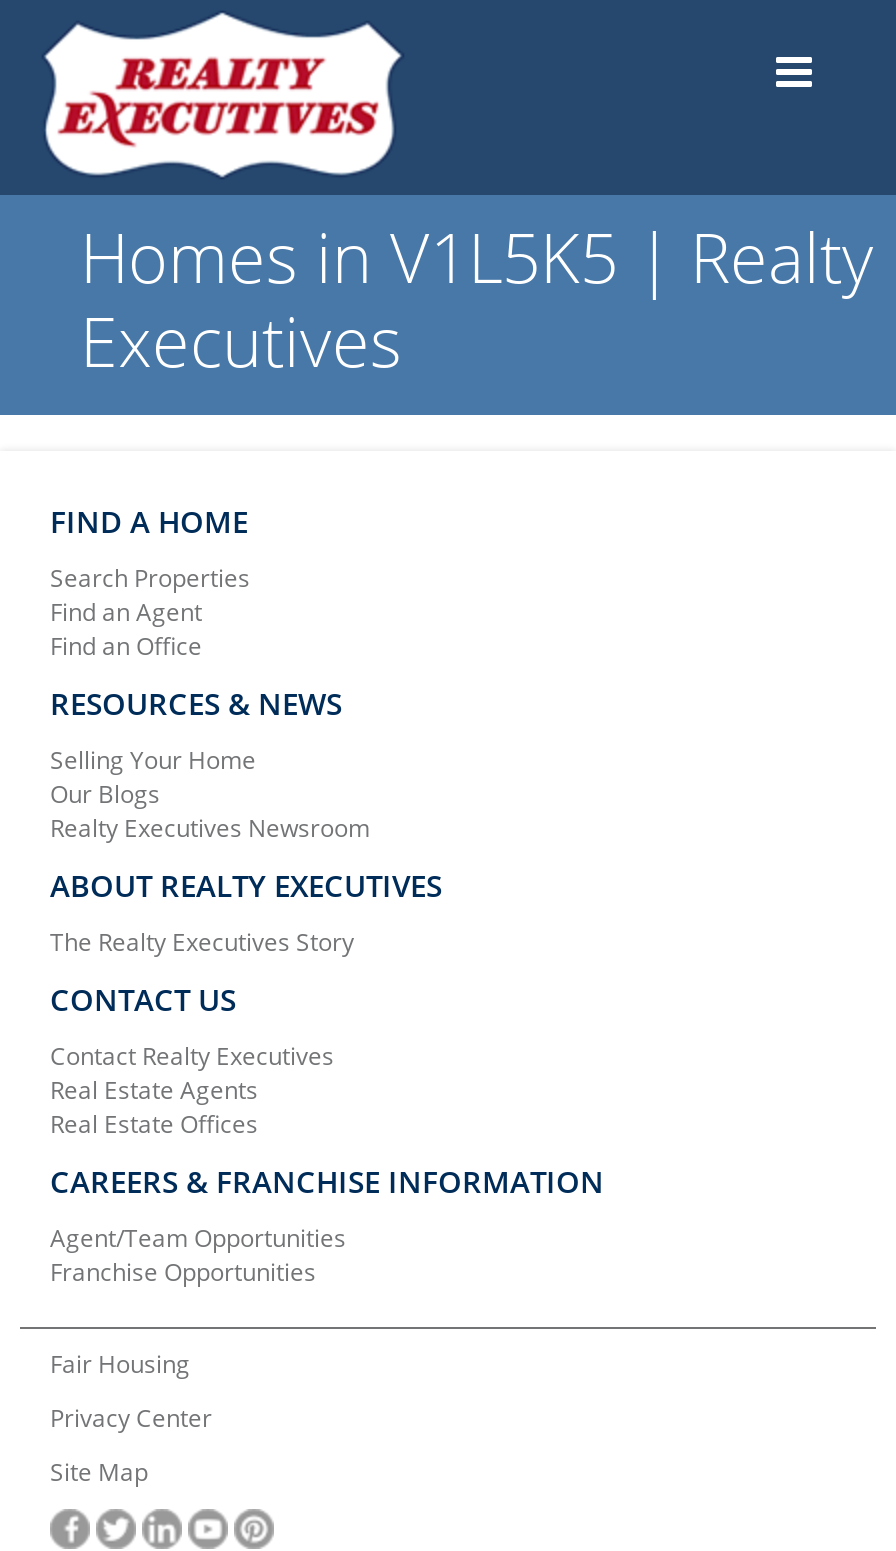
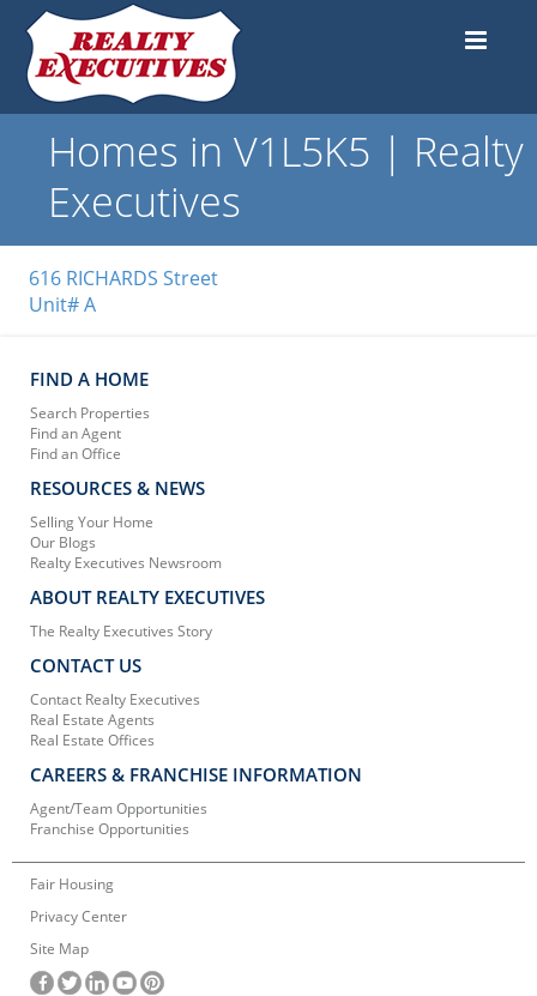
none -> [29,265,218,318] 616 RICHARDS Street | Unit# A

